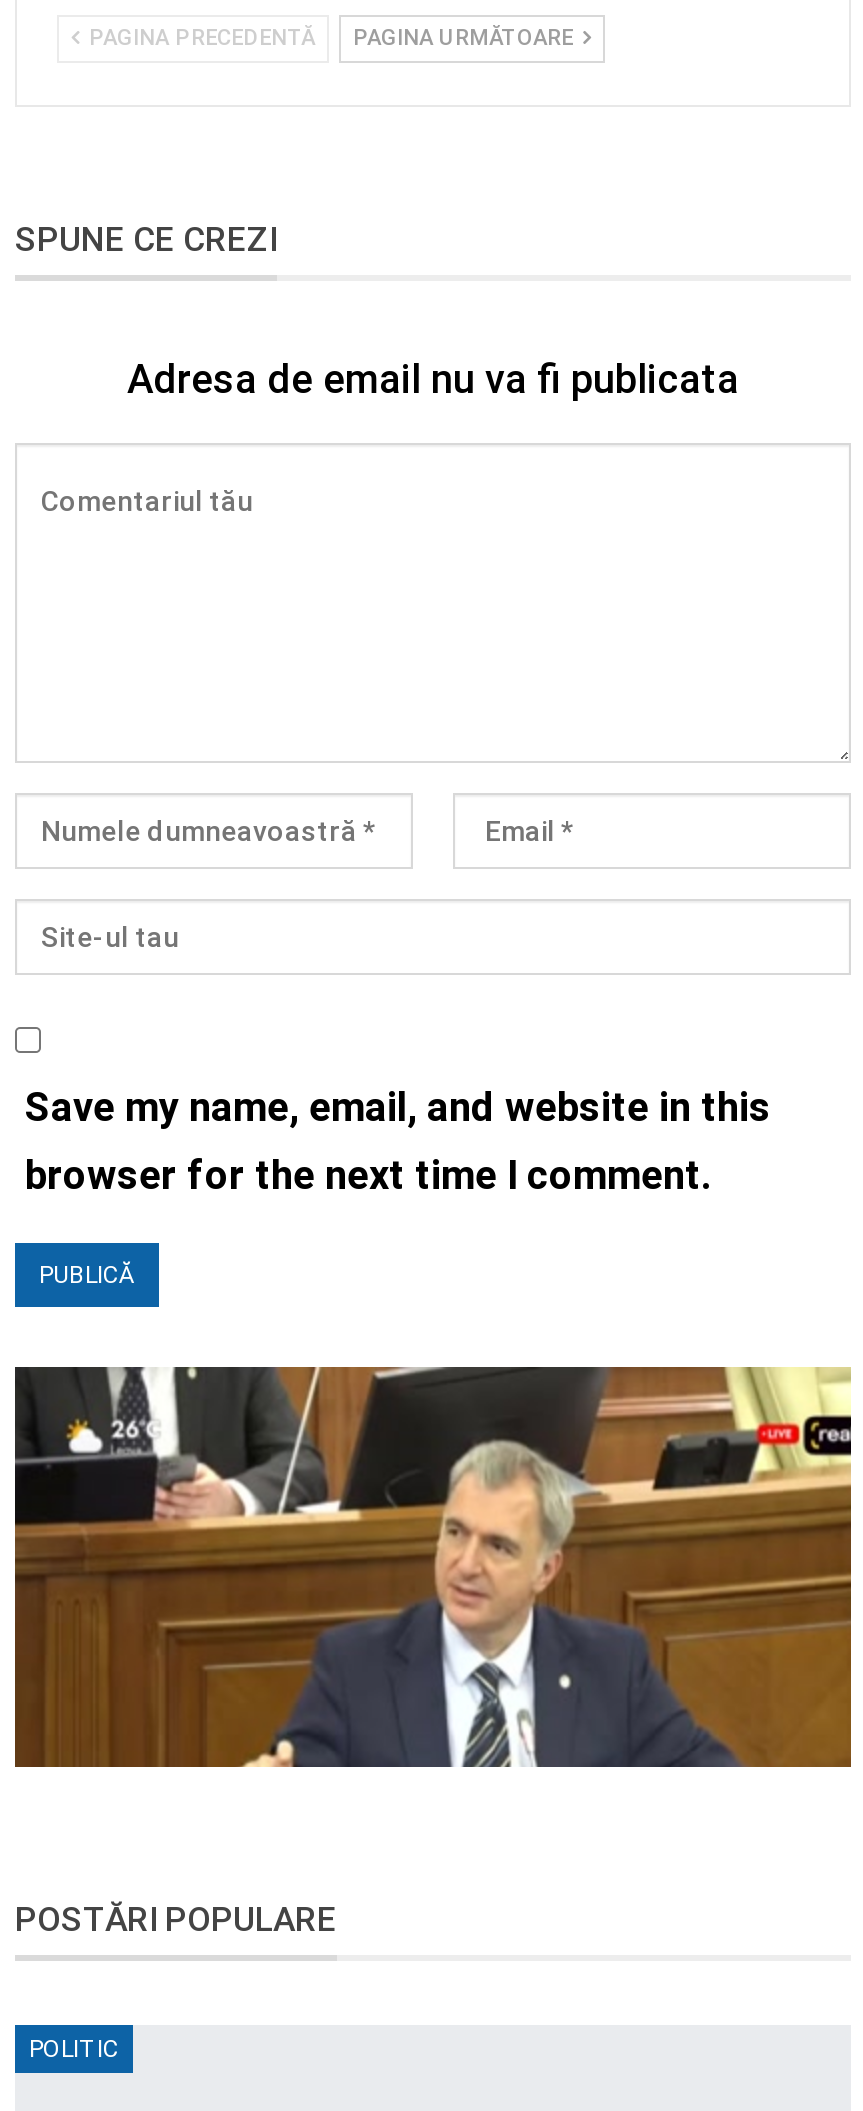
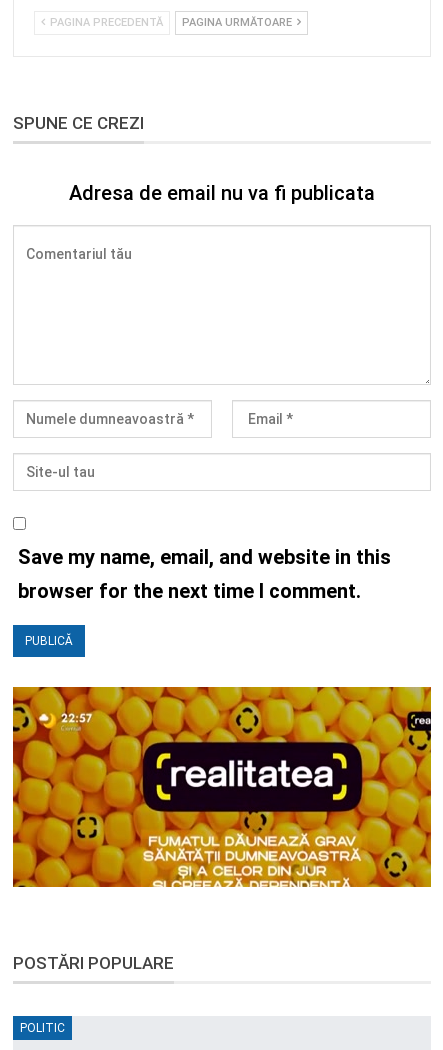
[13,1365,853,1769] [image] -> [12,686,432,888] [image]

